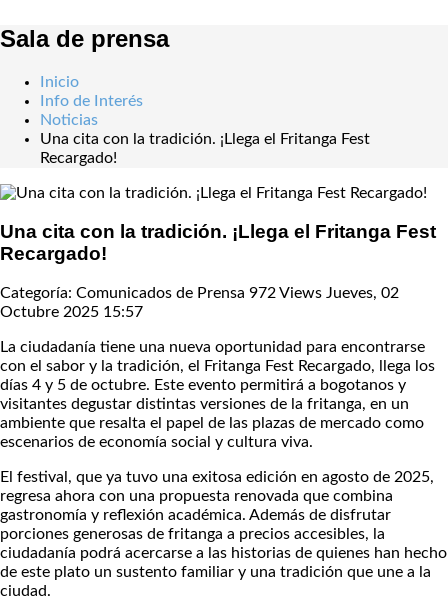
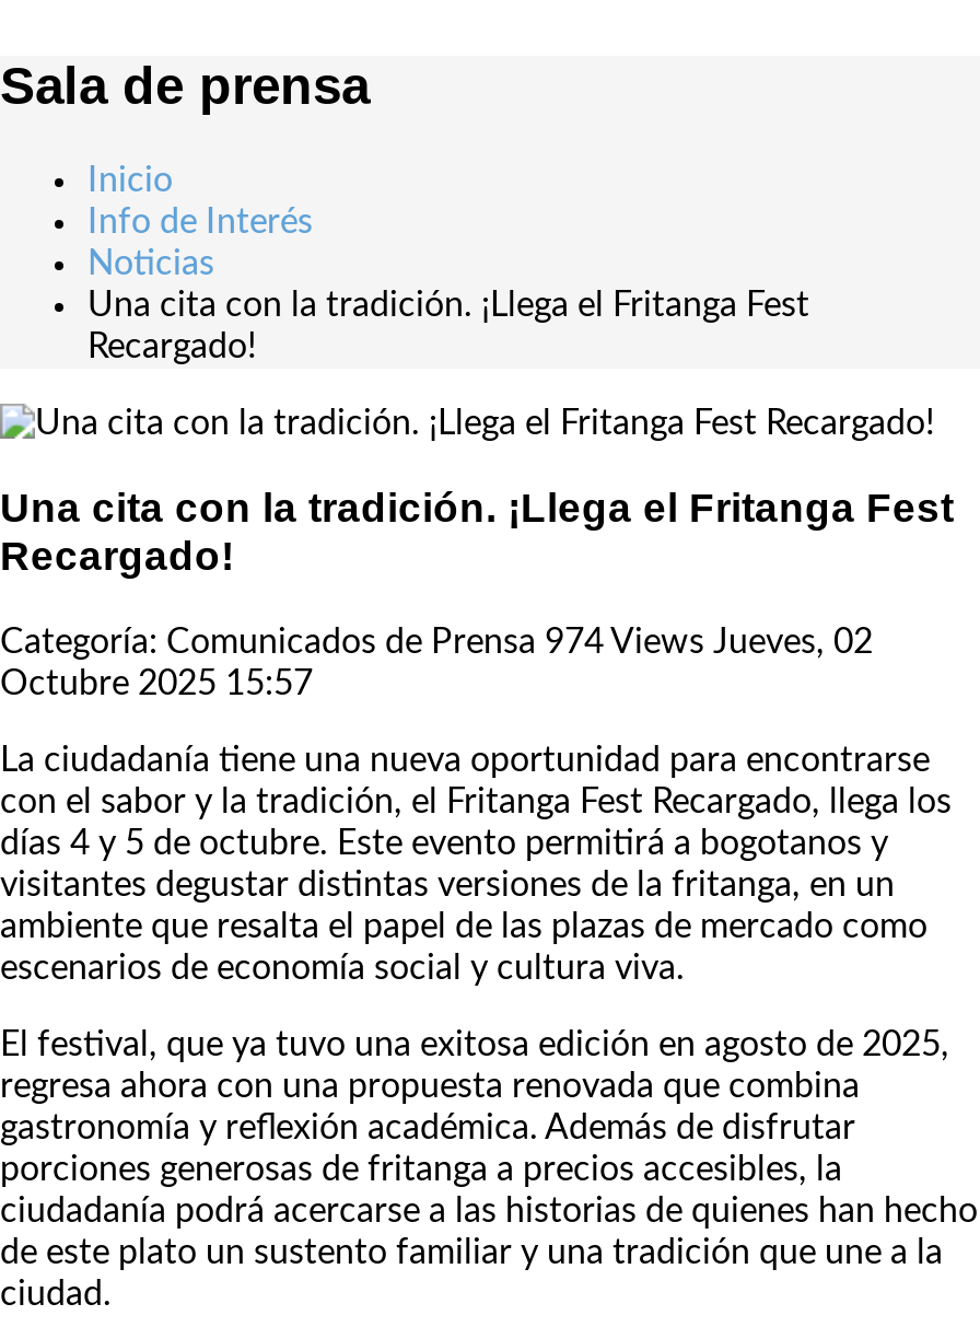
[0,285,399,301] Categoría: Comunicados de Prensa 972 Views Jueves, 02 -> [0,625,873,660] Categoría: Comunicados de Prensa 974 Views Jueves, 02

